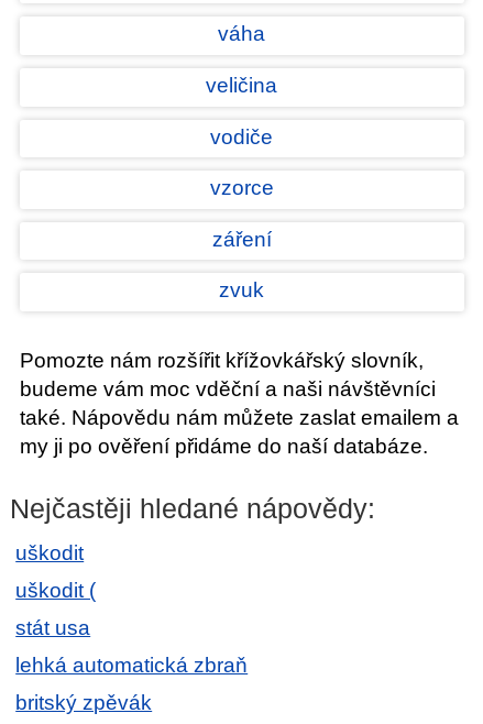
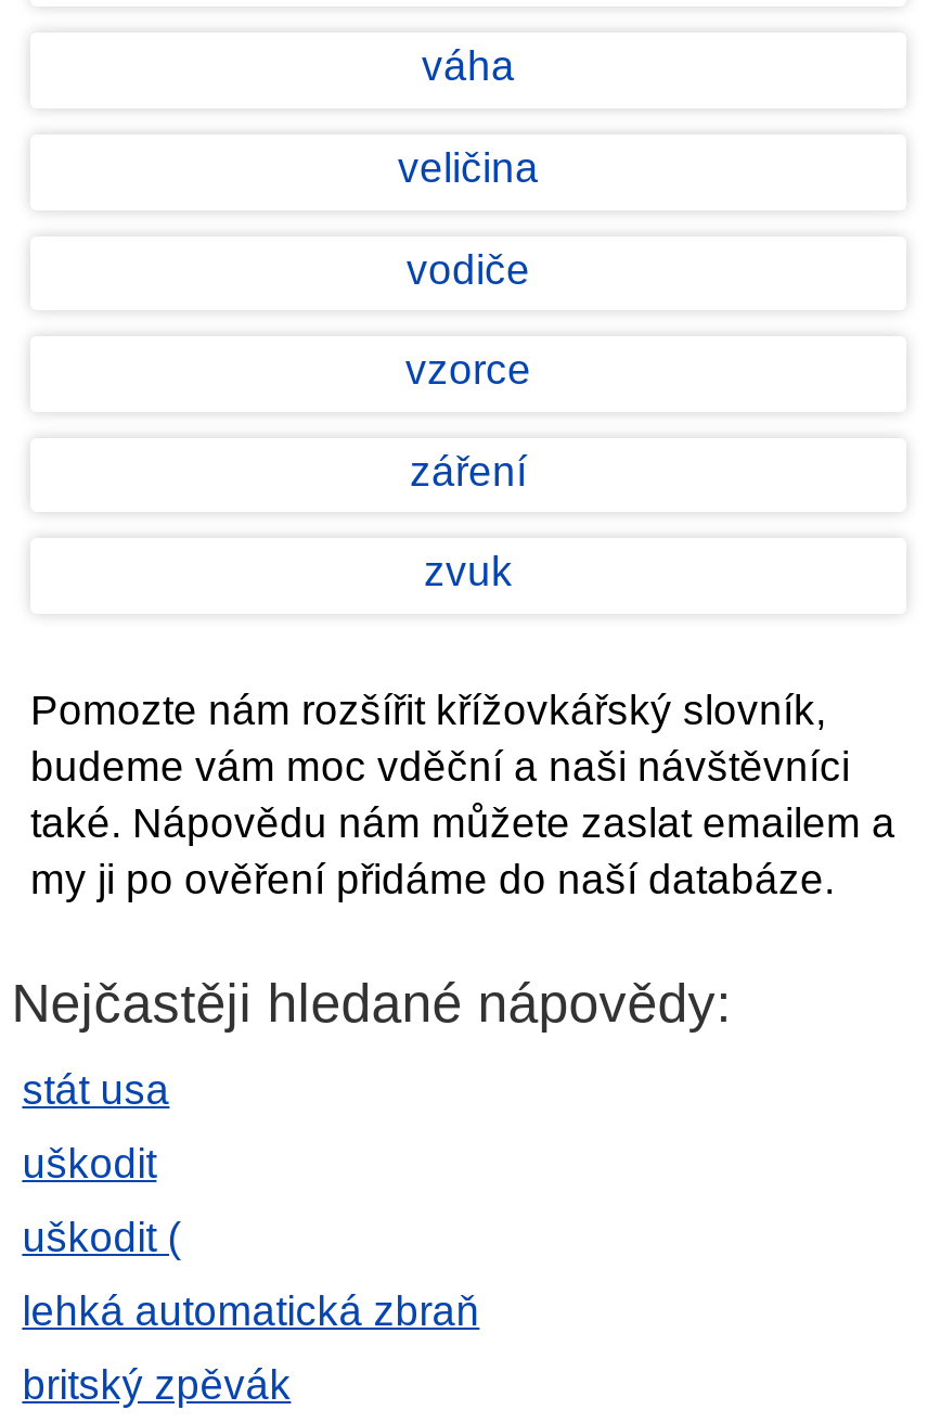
moved [16,541,96,602] -> [22,1141,180,1260]: uškodit | uškodit (
moved [16,616,90,639] -> [22,1067,170,1112]: stát usa

